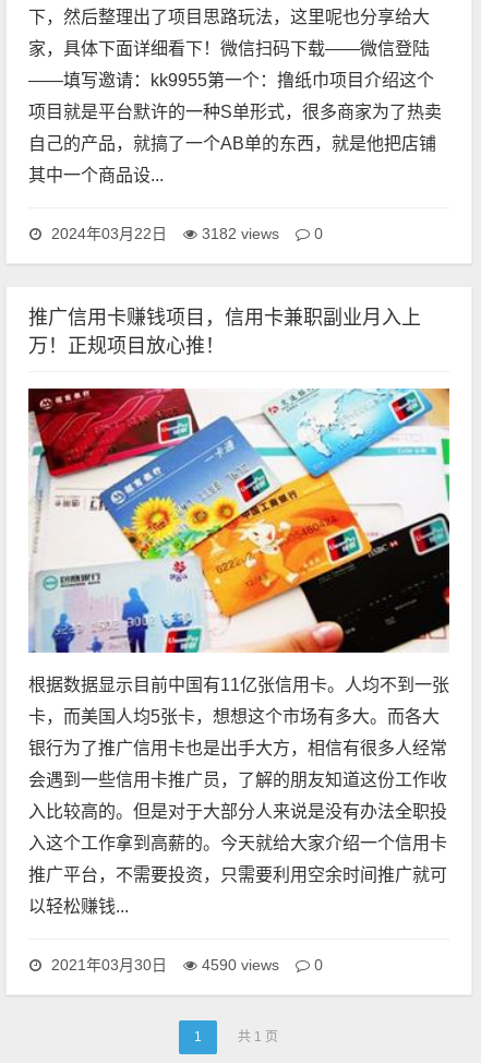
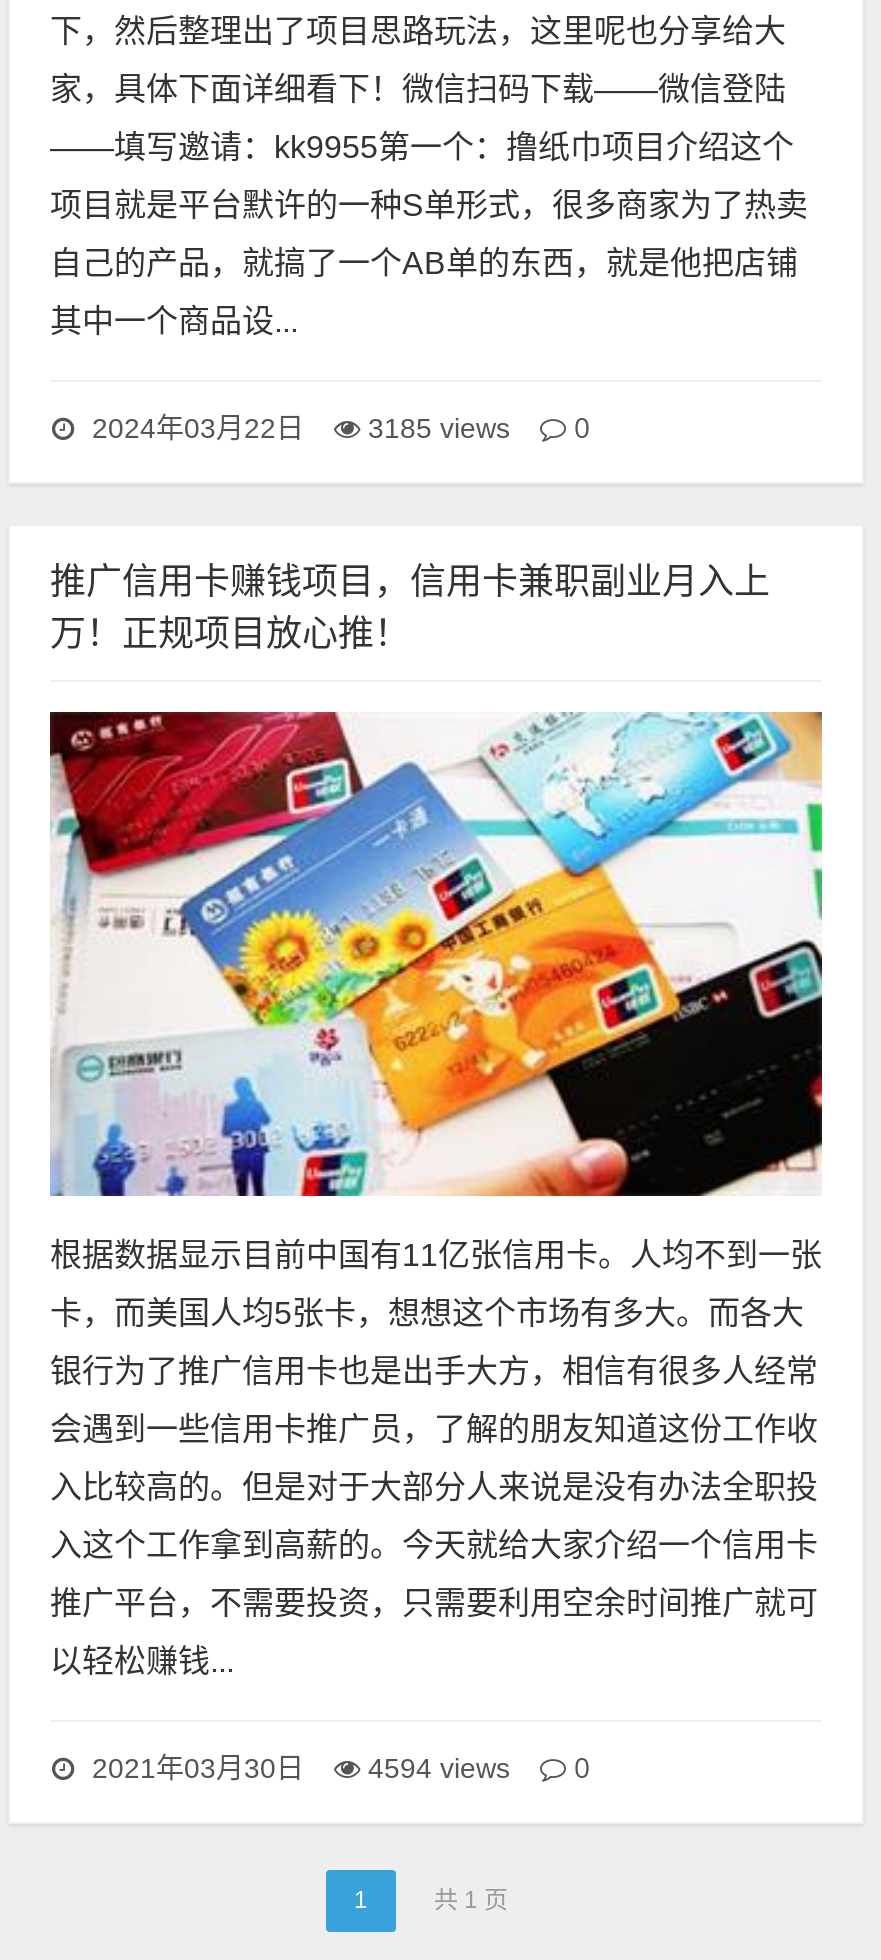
[47,223,323,244] 2024年03月22日 3182 views 0 -> [84,409,590,447] 2024年03月22日 3185 views 0
[47,954,323,975] 2021年03月30日 4590 views 0 -> [84,1749,590,1787] 2021年03月30日 4594 views 0

